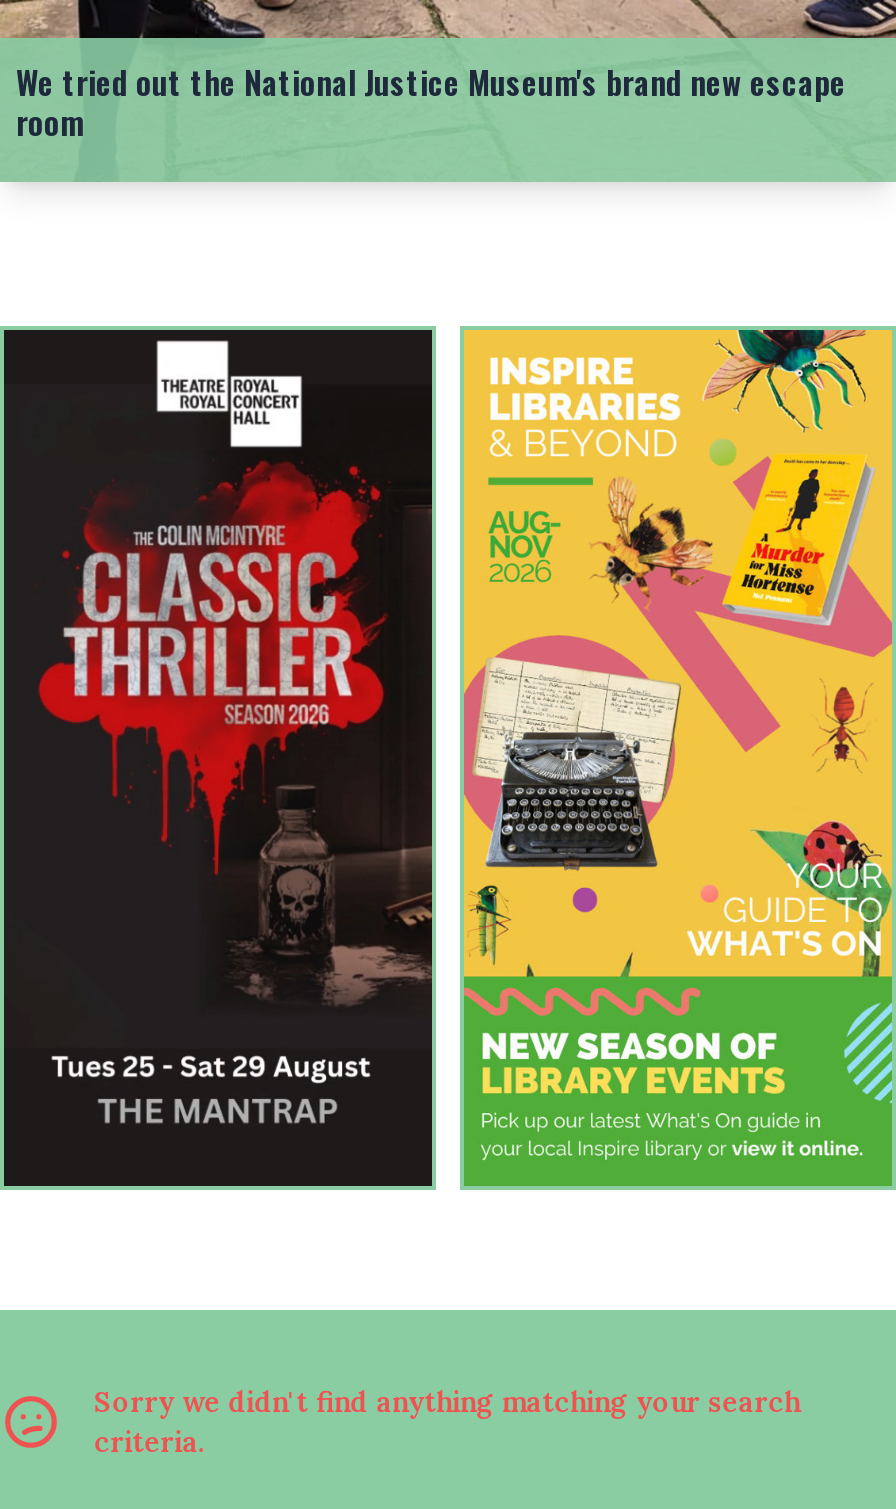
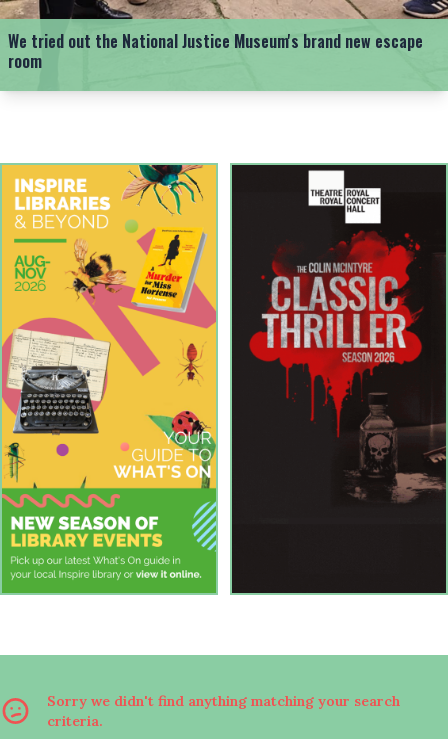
[6,328,434,1188] [image] -> [3,164,217,594] [image]
[462,328,890,1188] [image] -> [231,164,445,594] [image]

